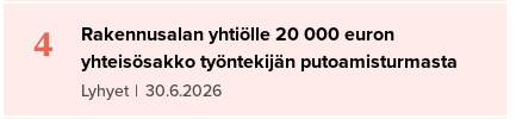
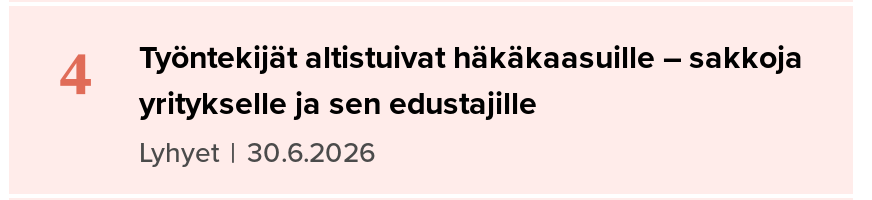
[81,23,457,74] Rakennusalan yhtiölle 20 000 euron | yhteisösakko työntekijän putoamisturmasta -> [139,39,803,125] Työntekijät altistuivat häkäkaasuille – sakkoja | yritykselle ja sen edustajille

